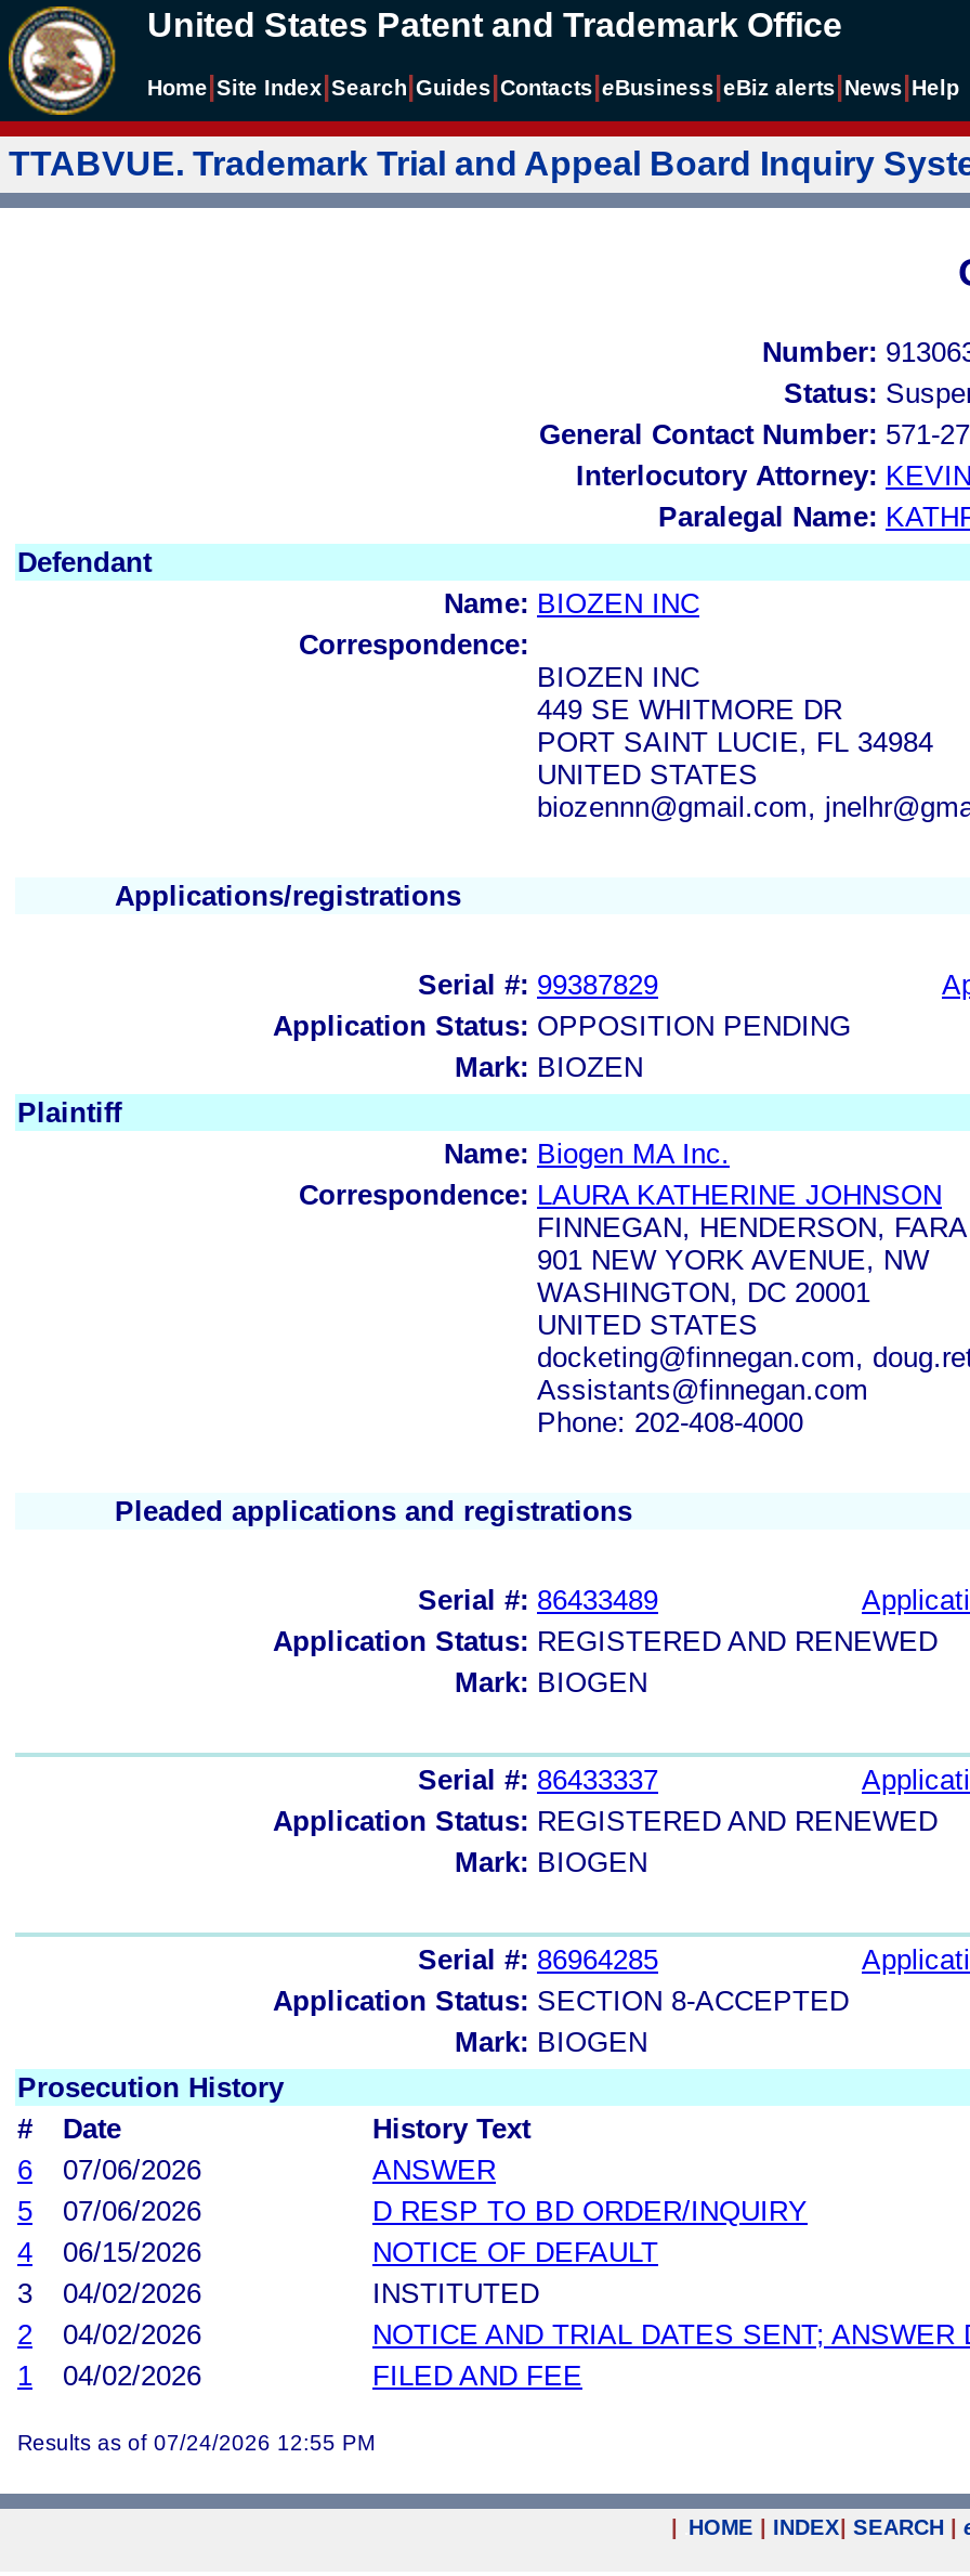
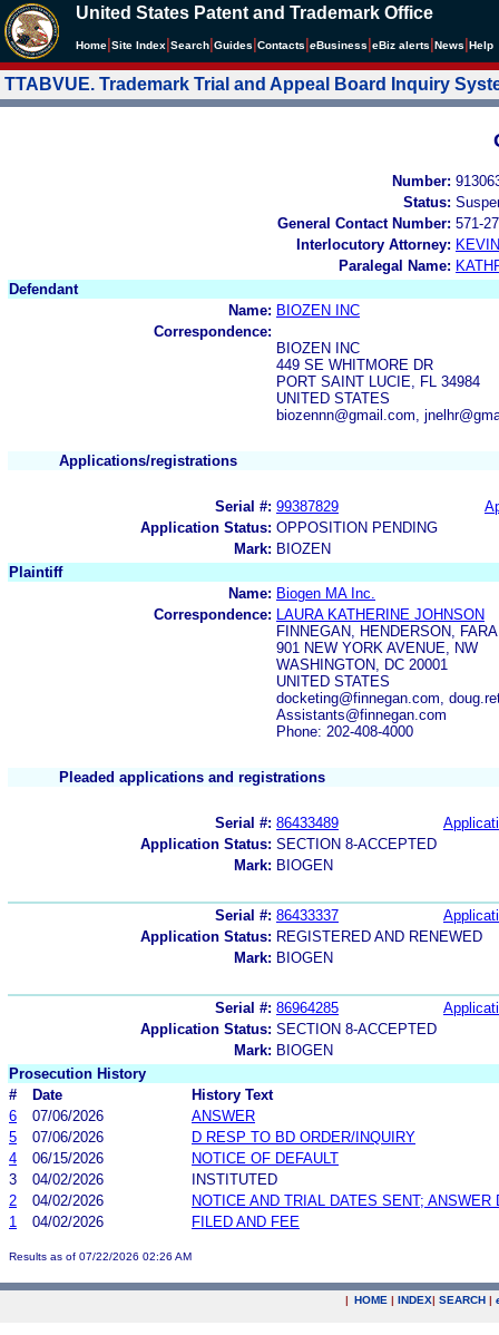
[273,1625,938,1657] Application Status: REGISTERED AND RENEWED -> [140,836,437,852] Application Status: SECTION 8-ACCEPTED
[17,2431,375,2454] Results as of 07/24/2026 12:55 PM -> [9,1250,192,1262] Results as of 07/22/2026 02:26 AM

